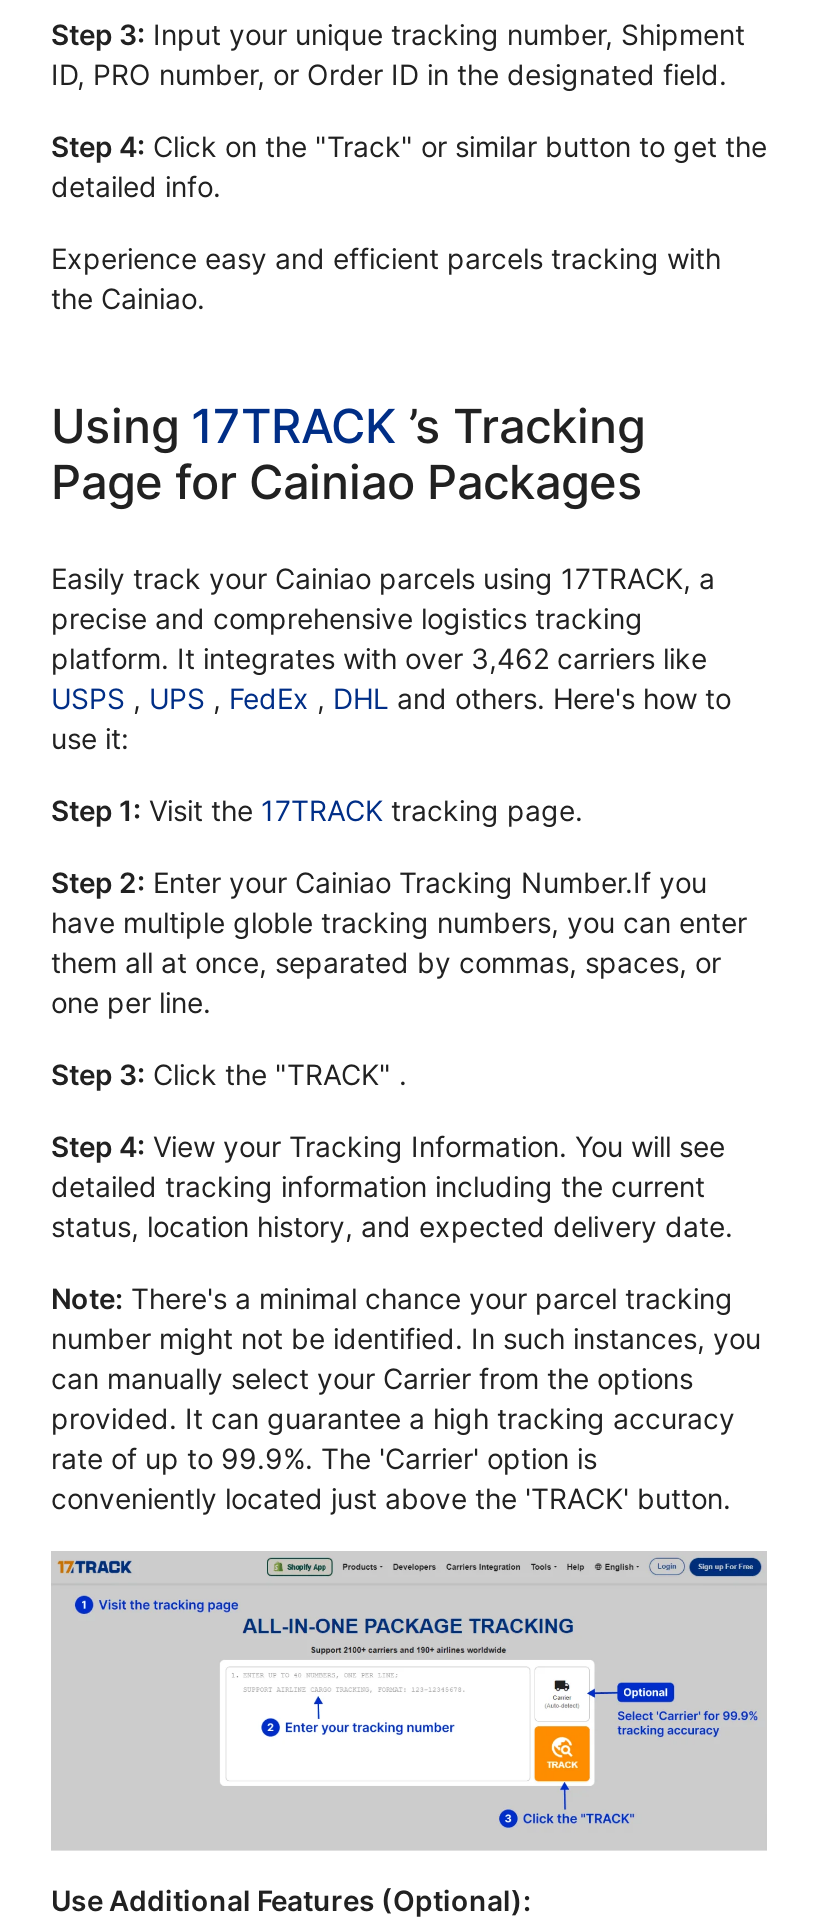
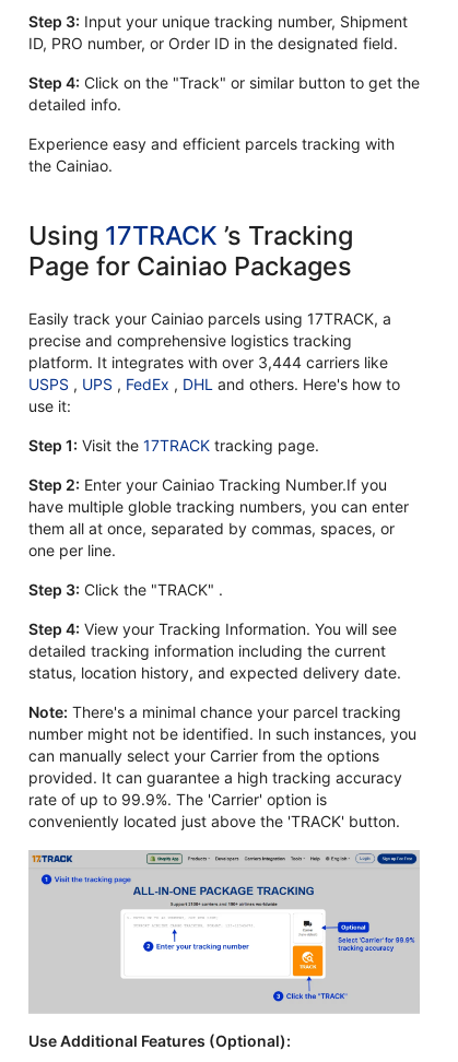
[51,641,707,675] platform. It integrates with over 3,462 carriers like -> [28,353,388,371] platform. It integrates with over 3,444 carriers like

